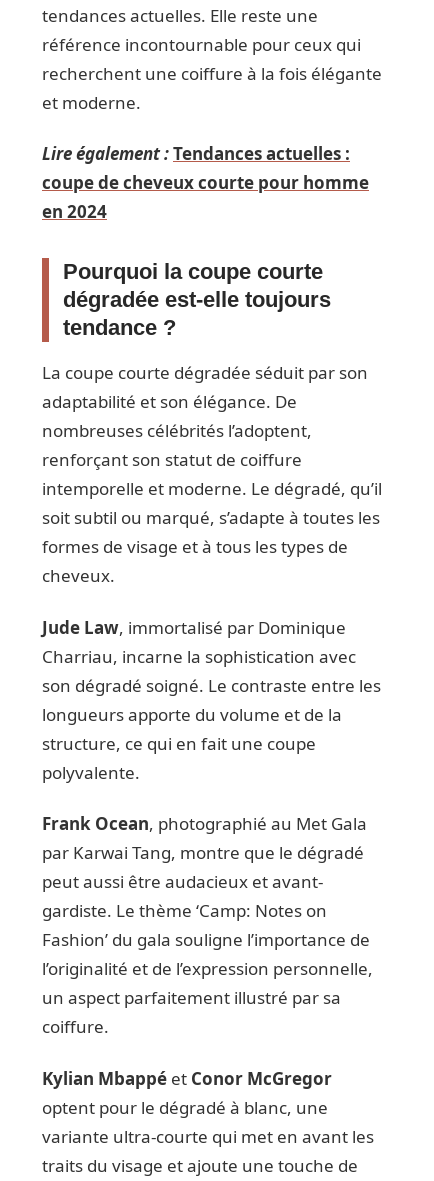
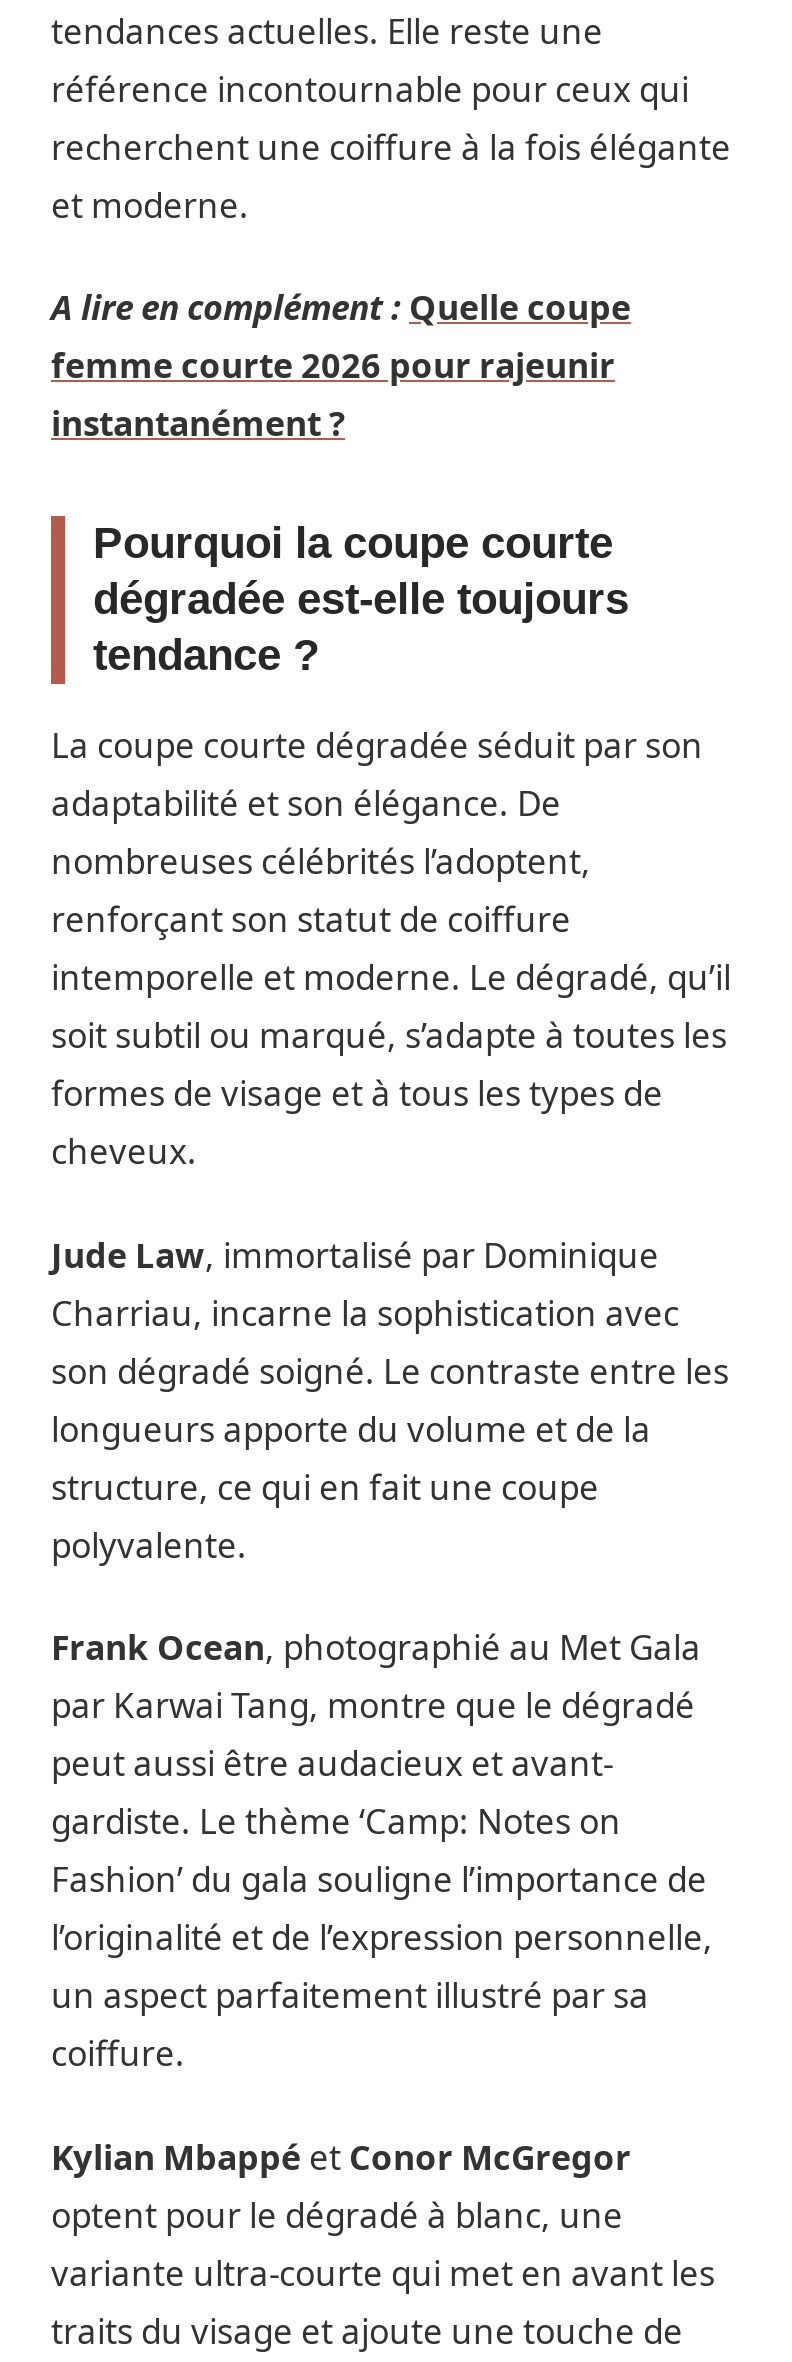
[42,142,369,223] Lire également : Tendances actuelles : | coupe de cheveux courte pour homme | en 2024 -> [51,284,631,446] A lire en complément : Quelle coupe | femme courte 2026 pour rajeunir | instantanément ?

